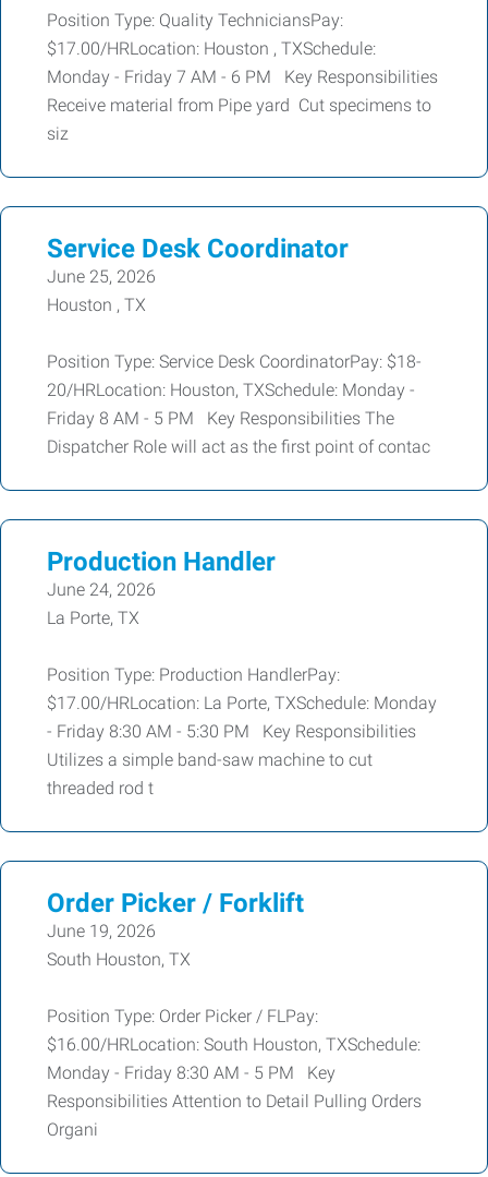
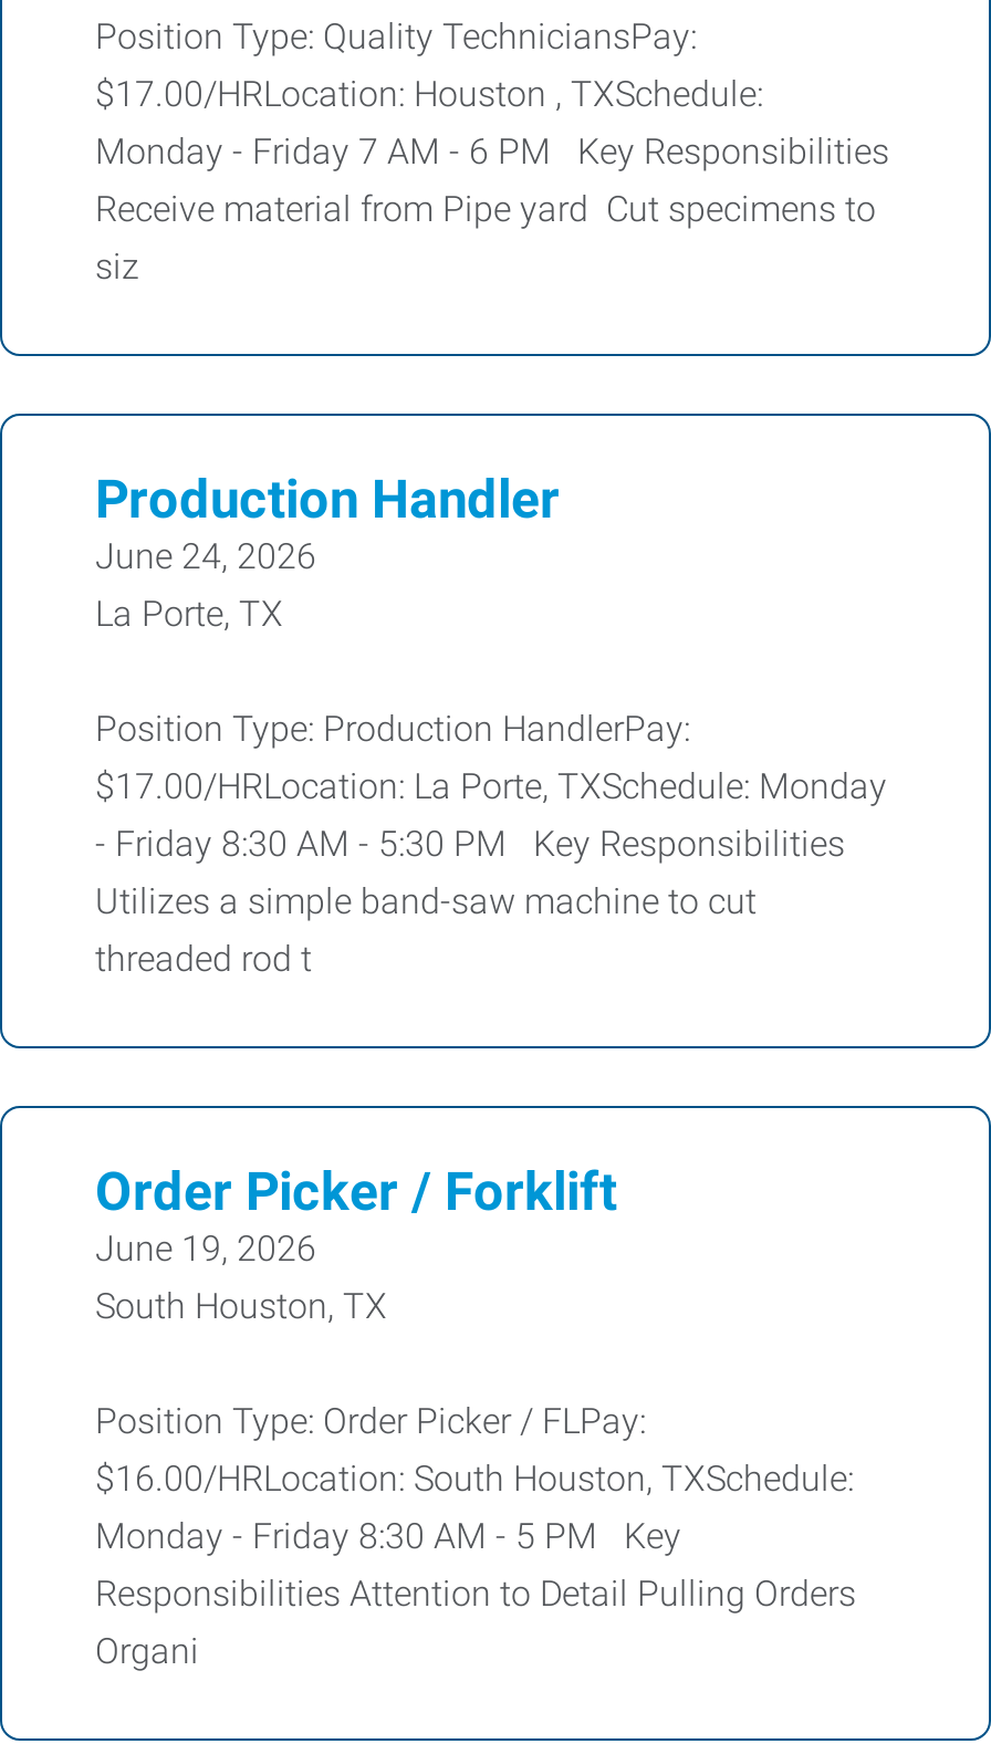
[47,233,430,457] Service Desk Coordinator | June 25, 2026 | Houston , TX | Position Type: Service Desk CoordinatorPay: $18- | 20/HRLocation: Houston, TXSchedule: Monday - | Friday 8 AM - 5 PM Key Responsibilities The | Dispatcher Role will act as the first point of contac -> none

